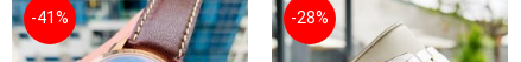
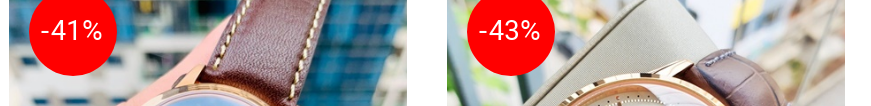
[291,9,329,27] -28% -> [479,15,543,47] -43%

